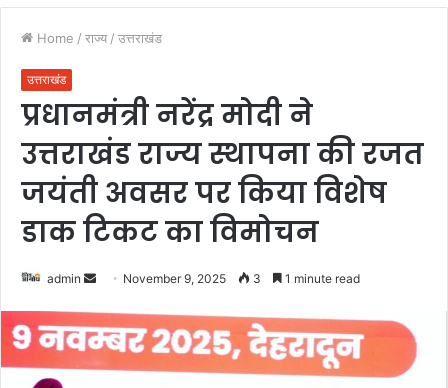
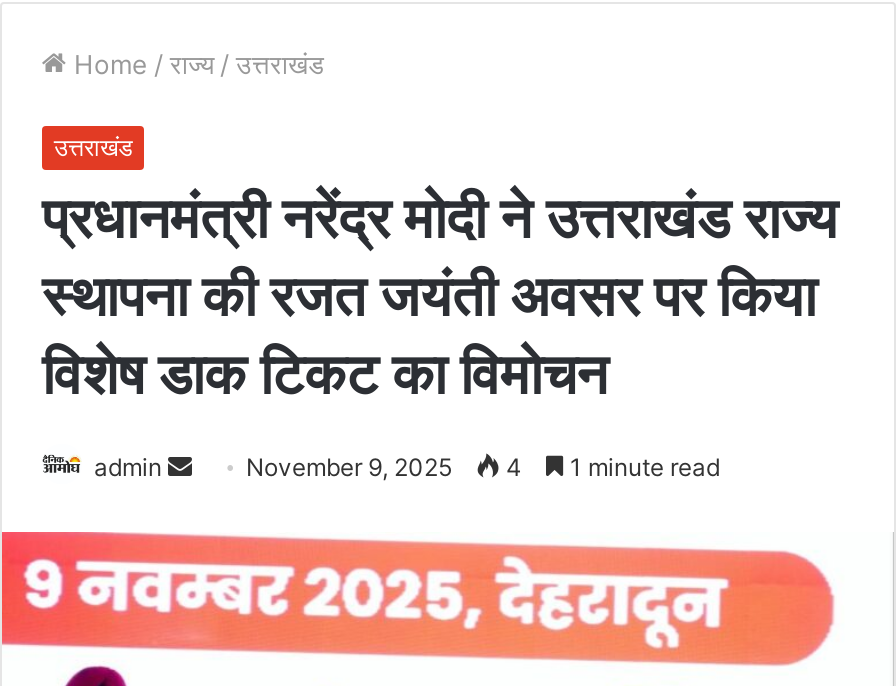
[250,271,261,286] 3 -> [500,451,522,481] 4

